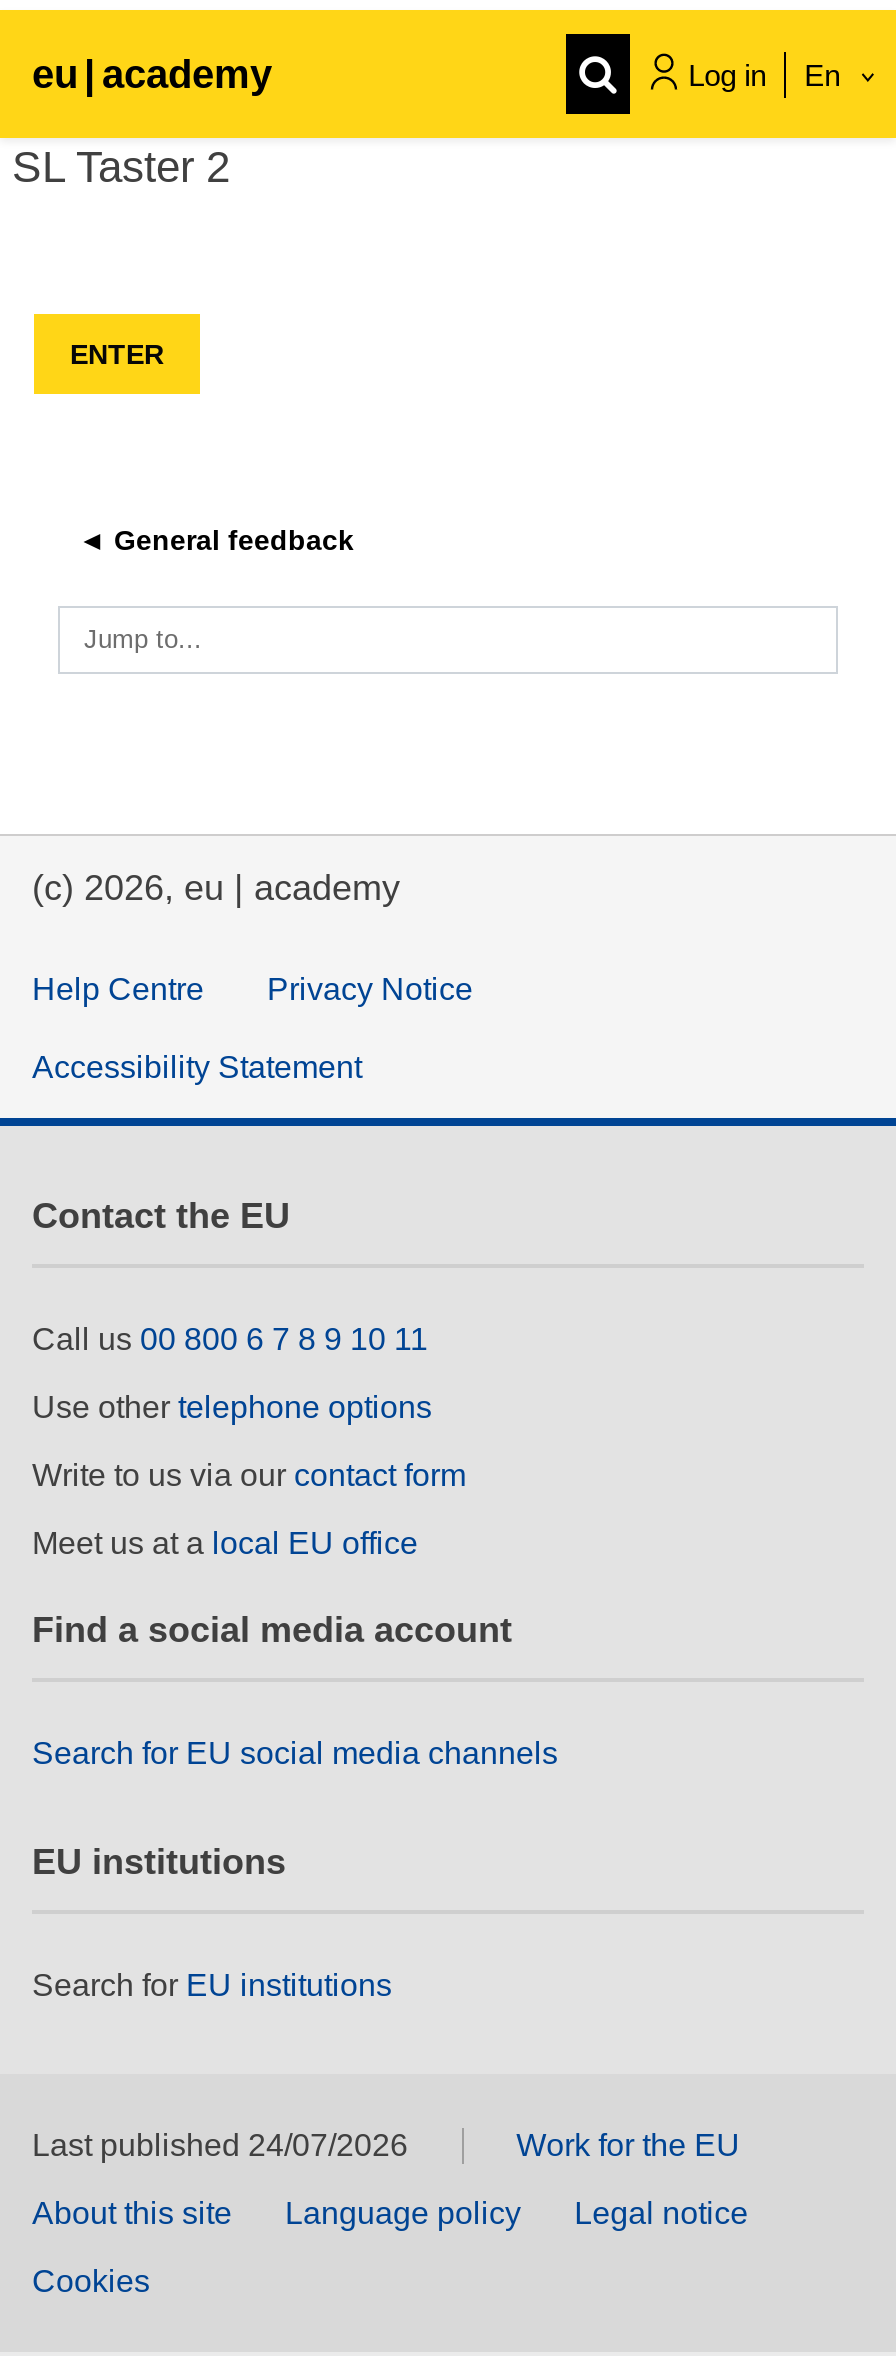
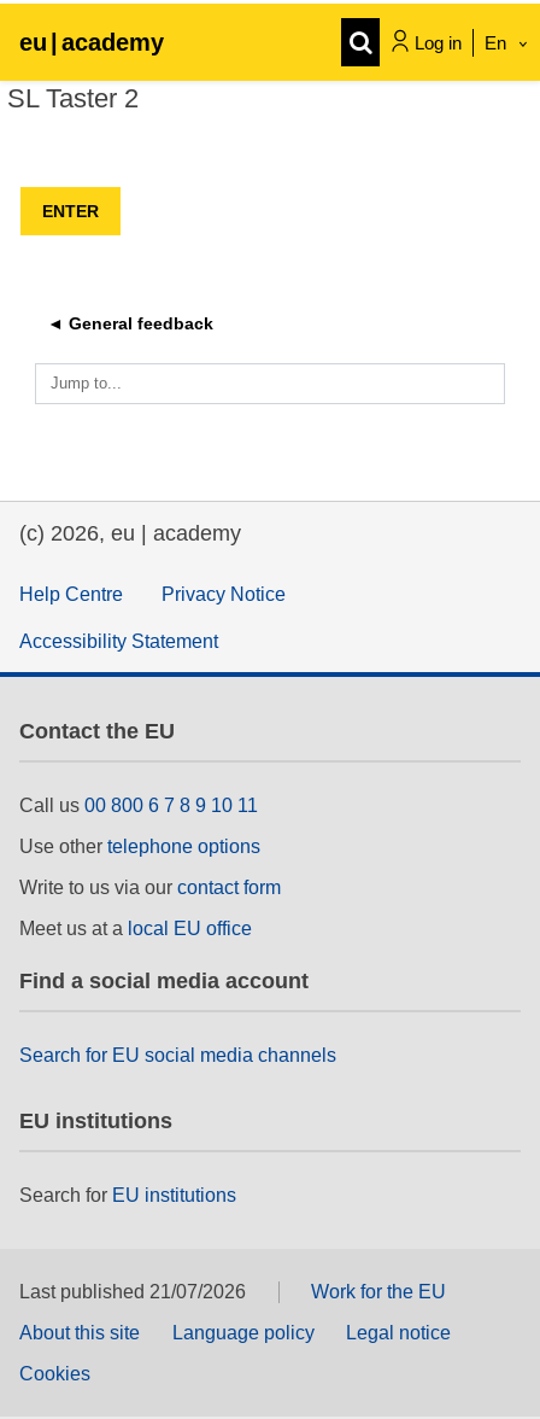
[32,2128,408,2162] Last published 24/07/2026 -> [19,1281,246,1302] Last published 21/07/2026

